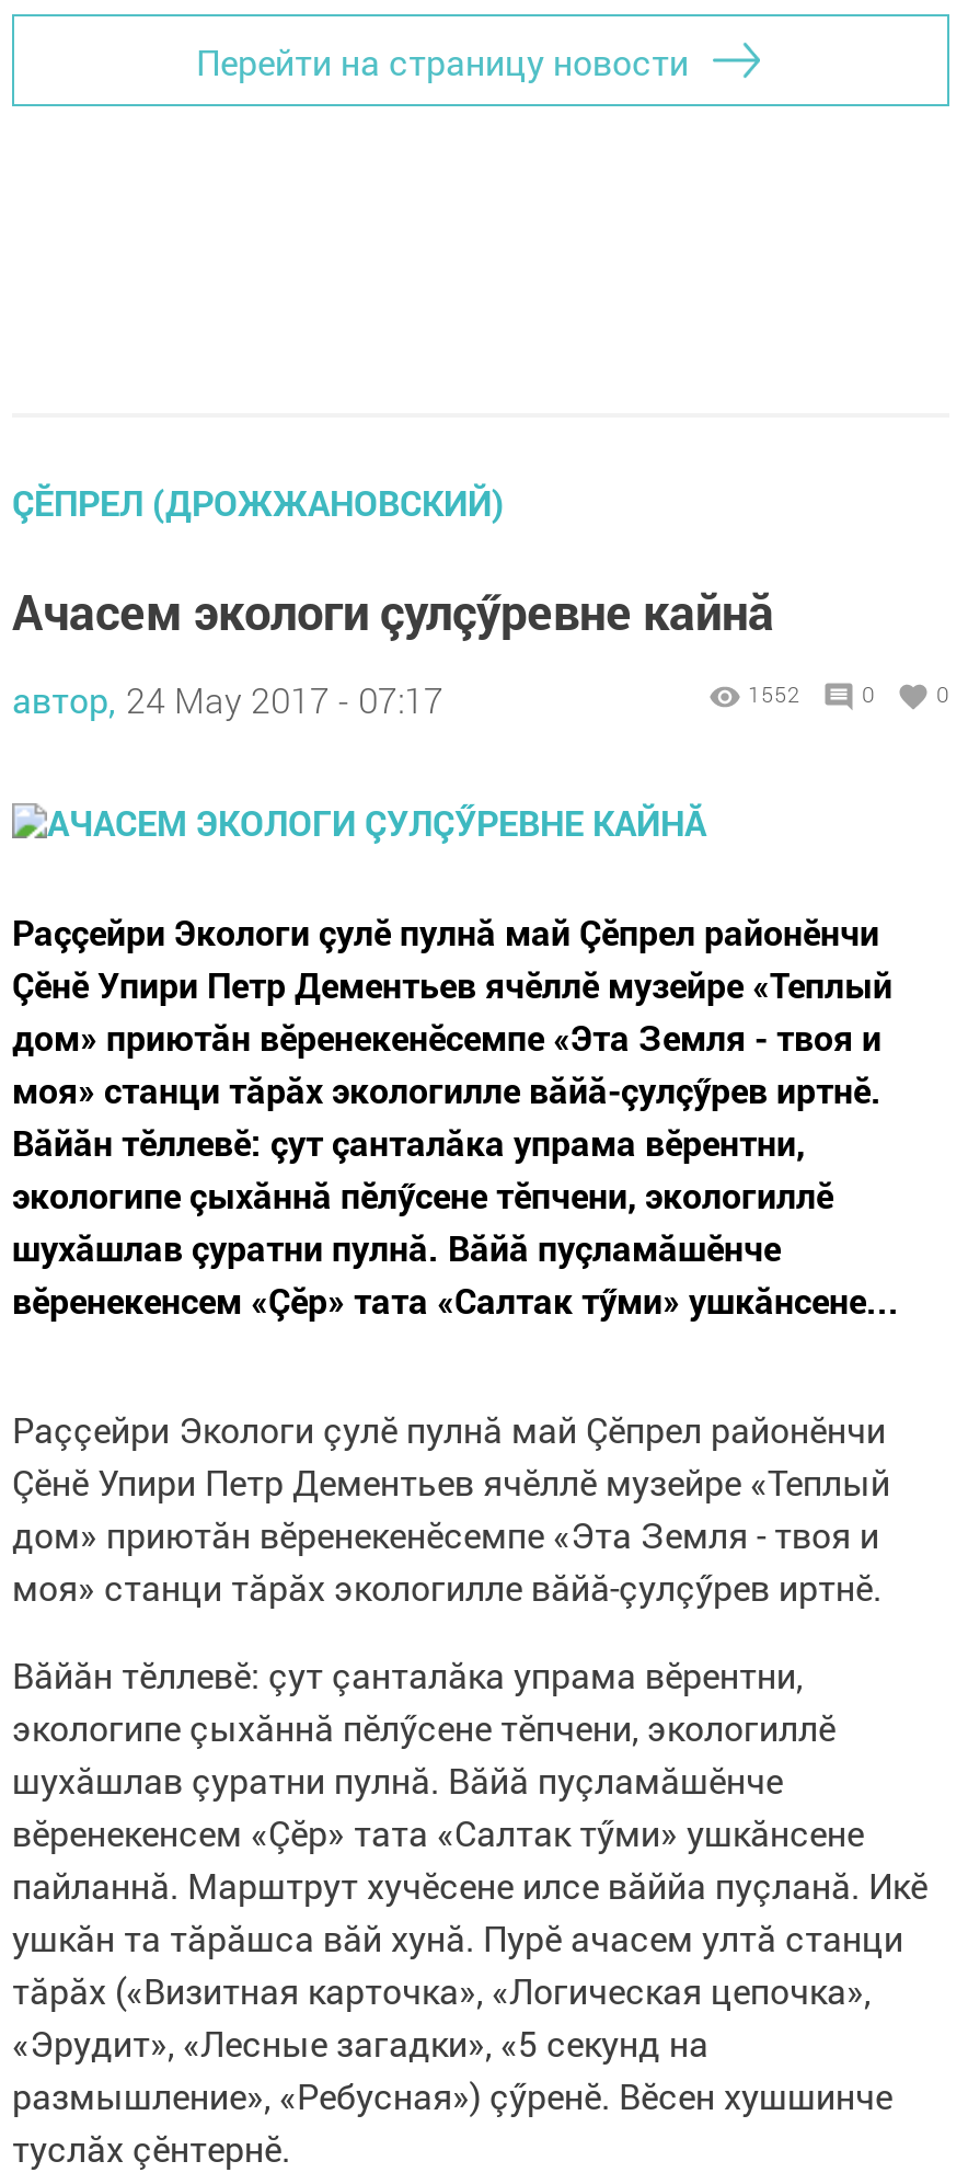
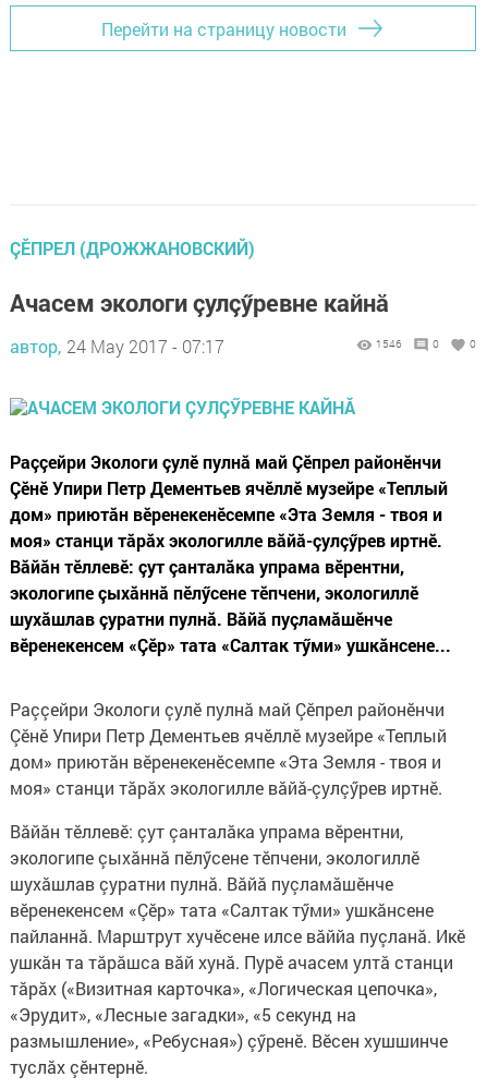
[748,681,800,710] 1552 -> [376,337,402,351] 1546

